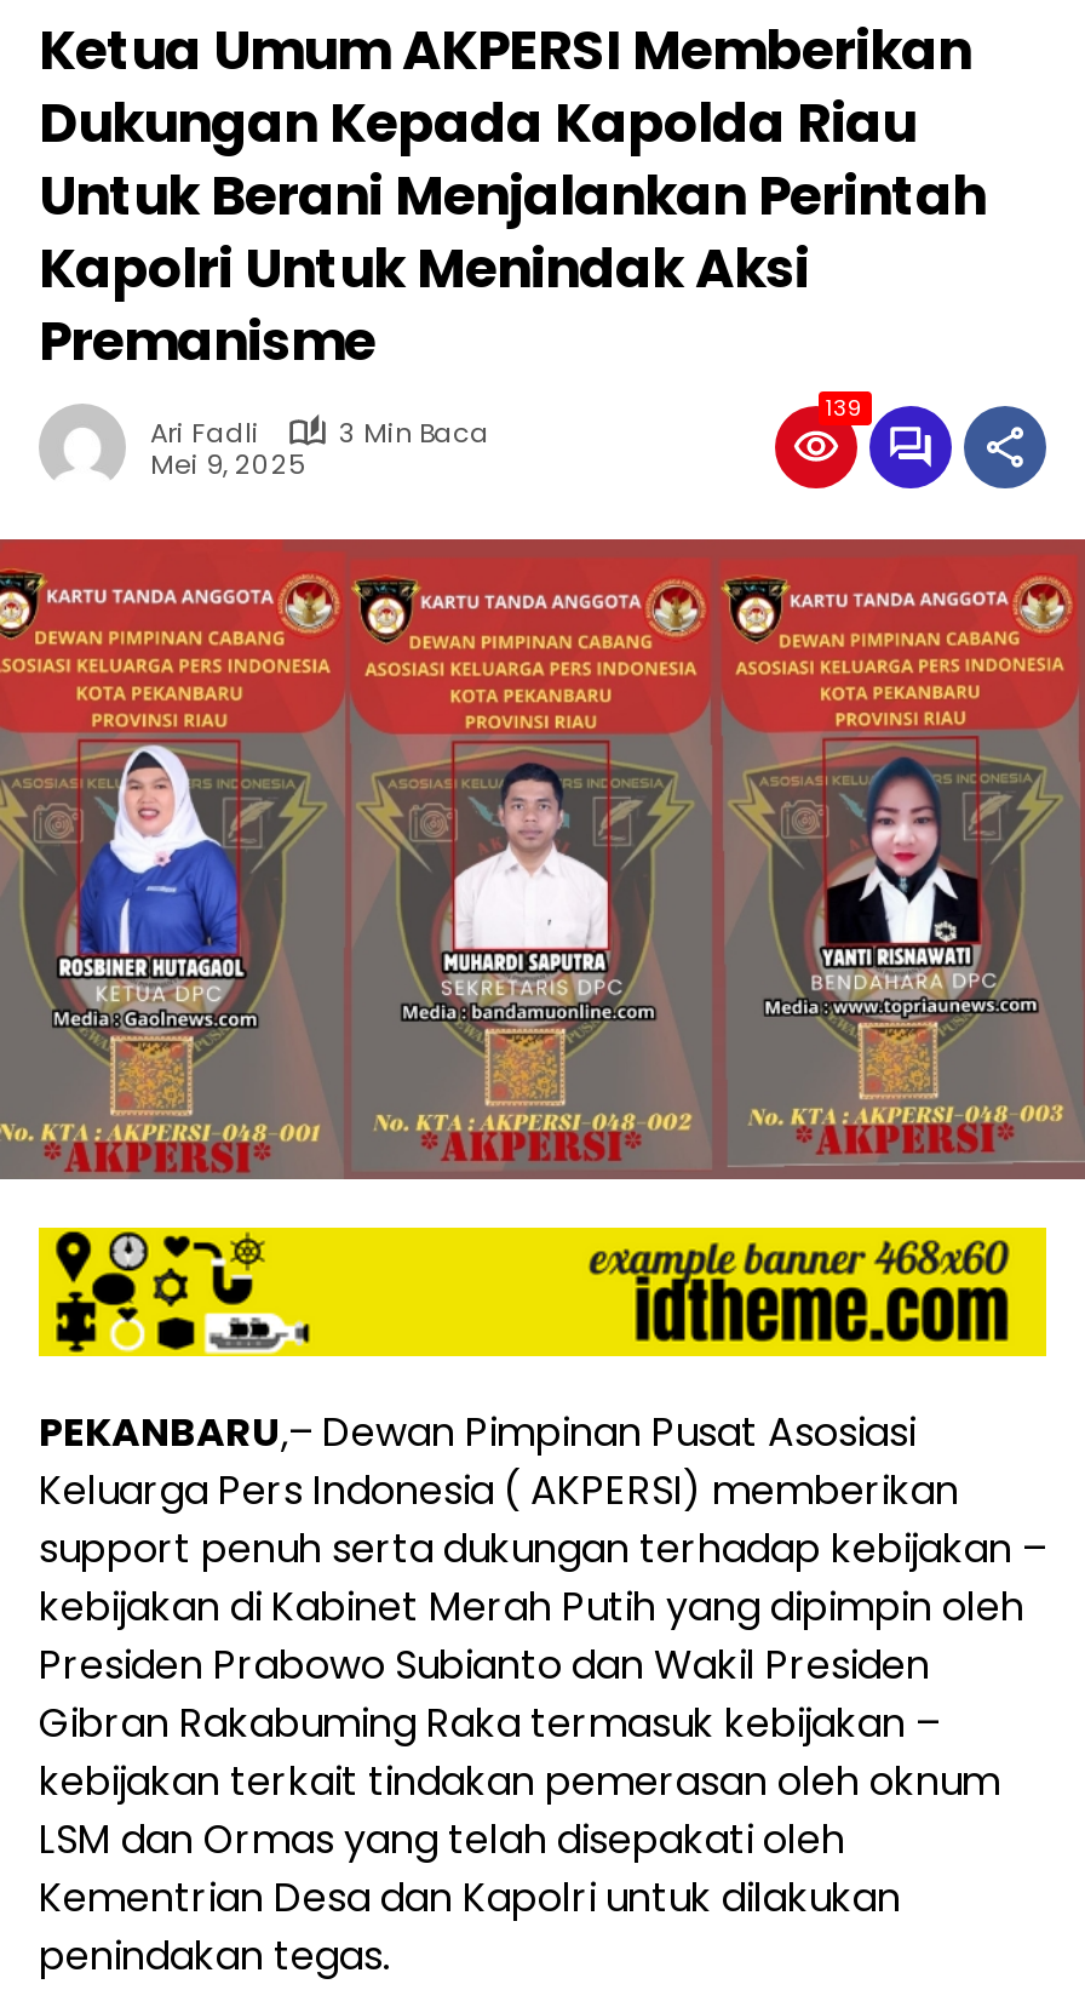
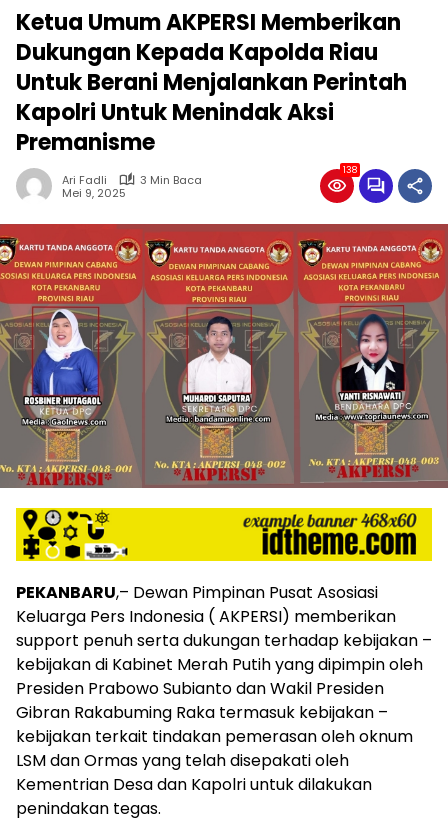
[826,393,865,422] 139 -> [343,164,357,176] 138

